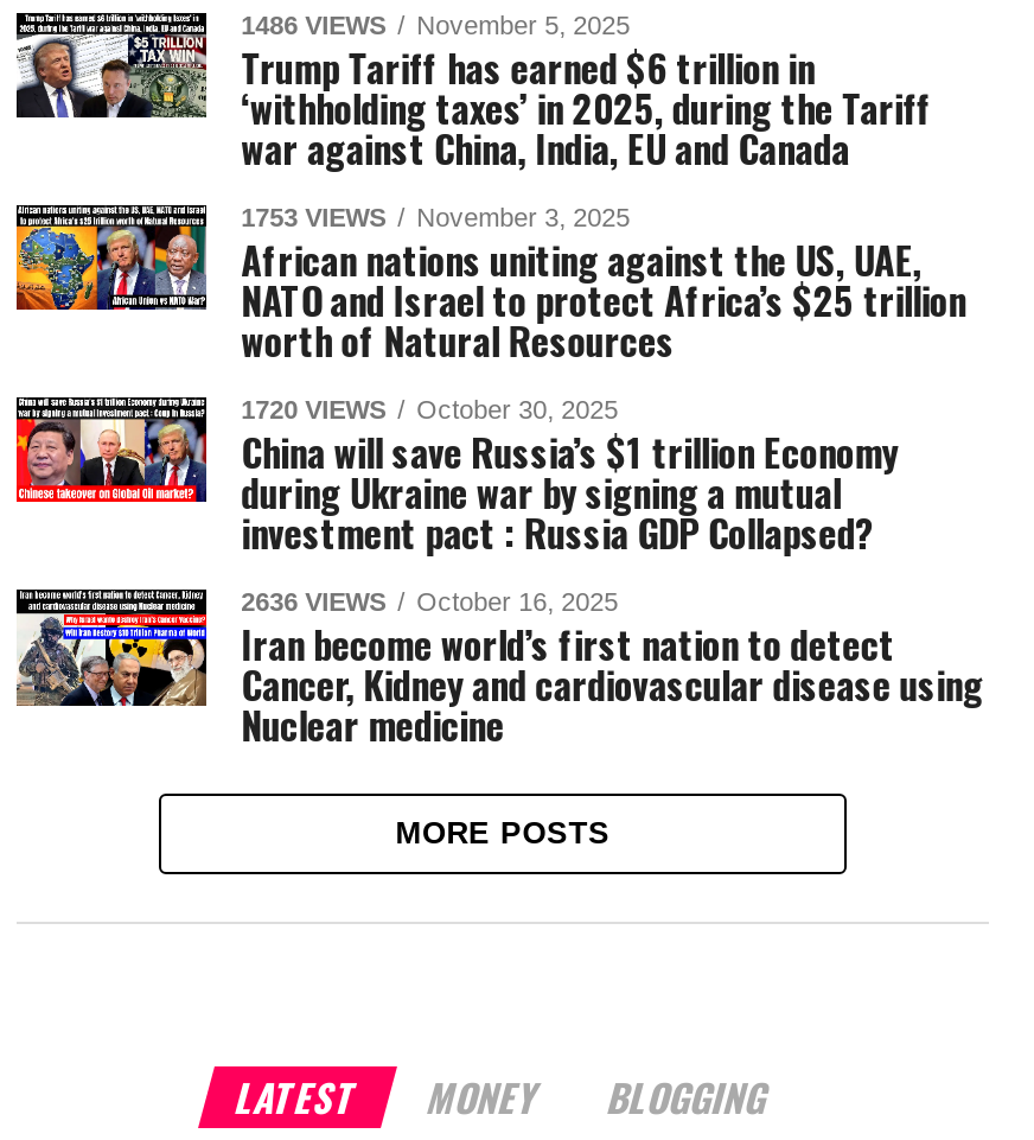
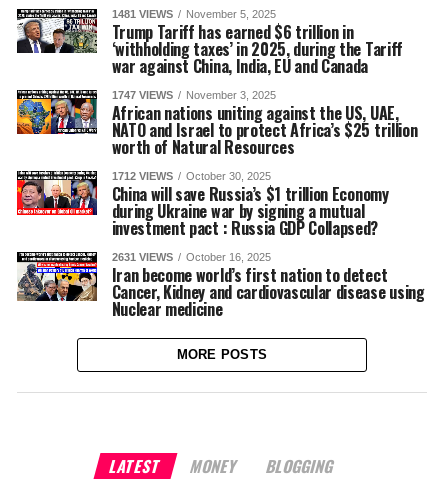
[241,11,630,40] 1486 VIEWS November 5, 2025 -> [112,8,276,20] 1481 VIEWS November 5, 2025
[241,203,630,232] 1753 VIEWS November 3, 2025 -> [112,89,276,101] 1747 VIEWS November 3, 2025
[241,396,618,424] 1720 VIEWS October 30, 2025 -> [112,170,271,182] 1712 VIEWS October 30, 2025
[241,588,618,616] 2636 VIEWS October 16, 2025 -> [112,251,271,263] 2631 VIEWS October 16, 2025

